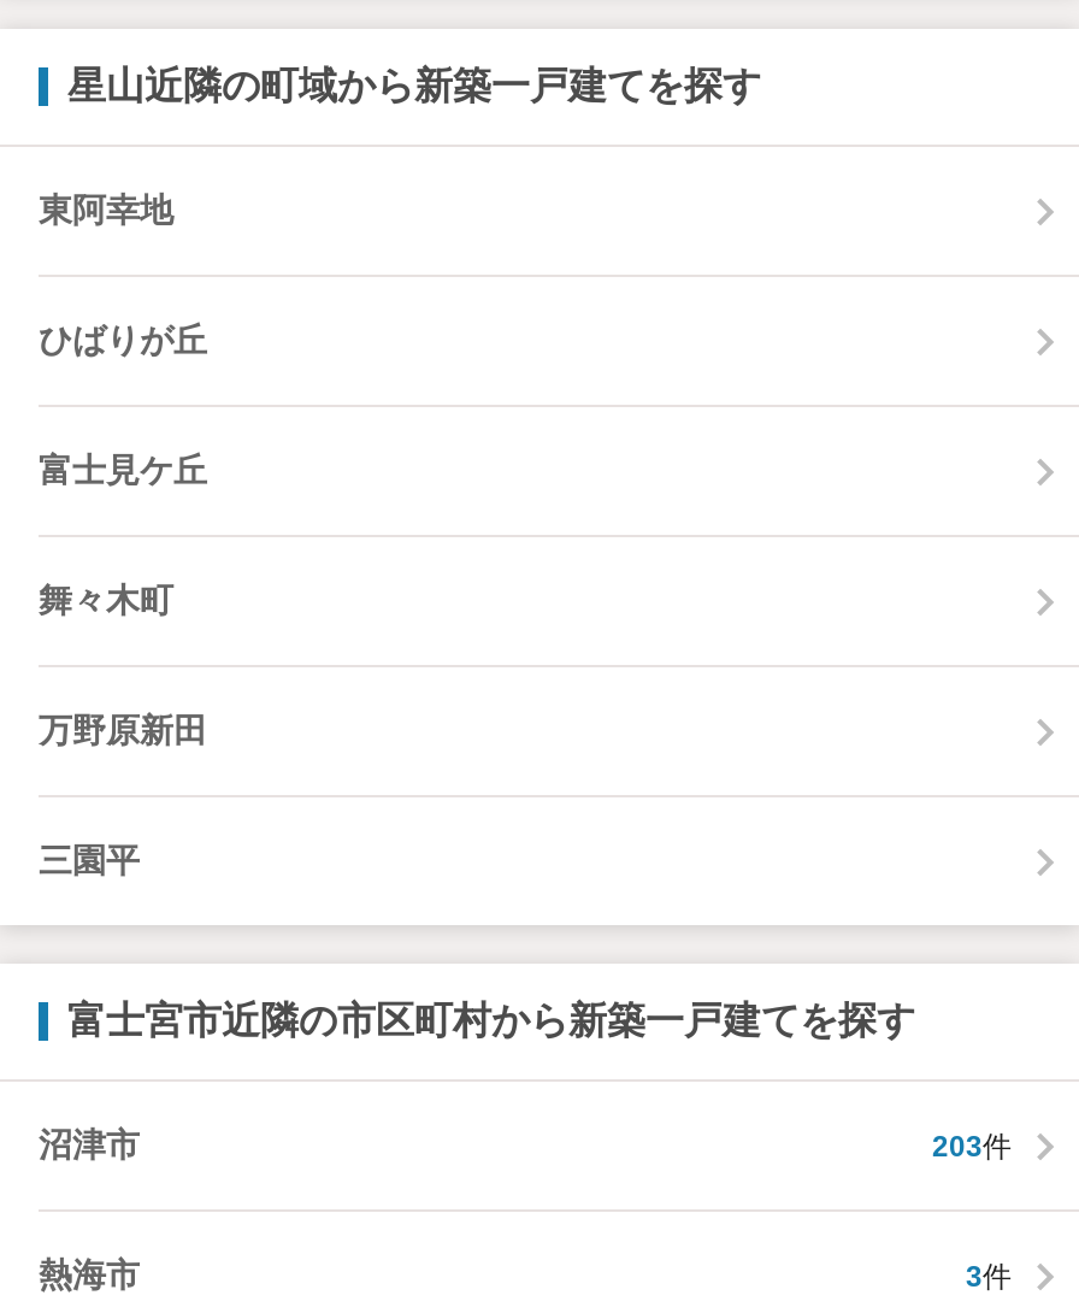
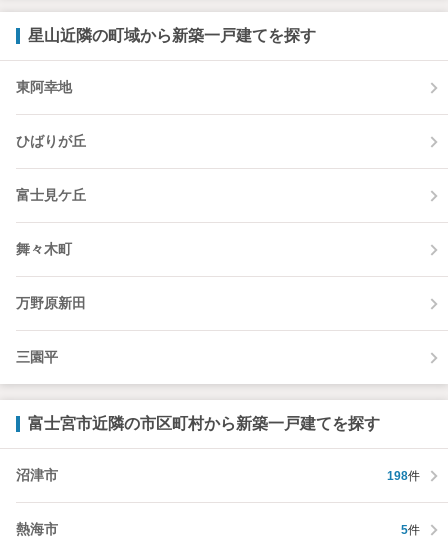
[932,1129,1012,1162] 203件 -> [387,468,420,482] 198件
[966,1259,1012,1293] 3件 -> [401,522,420,536] 5件

